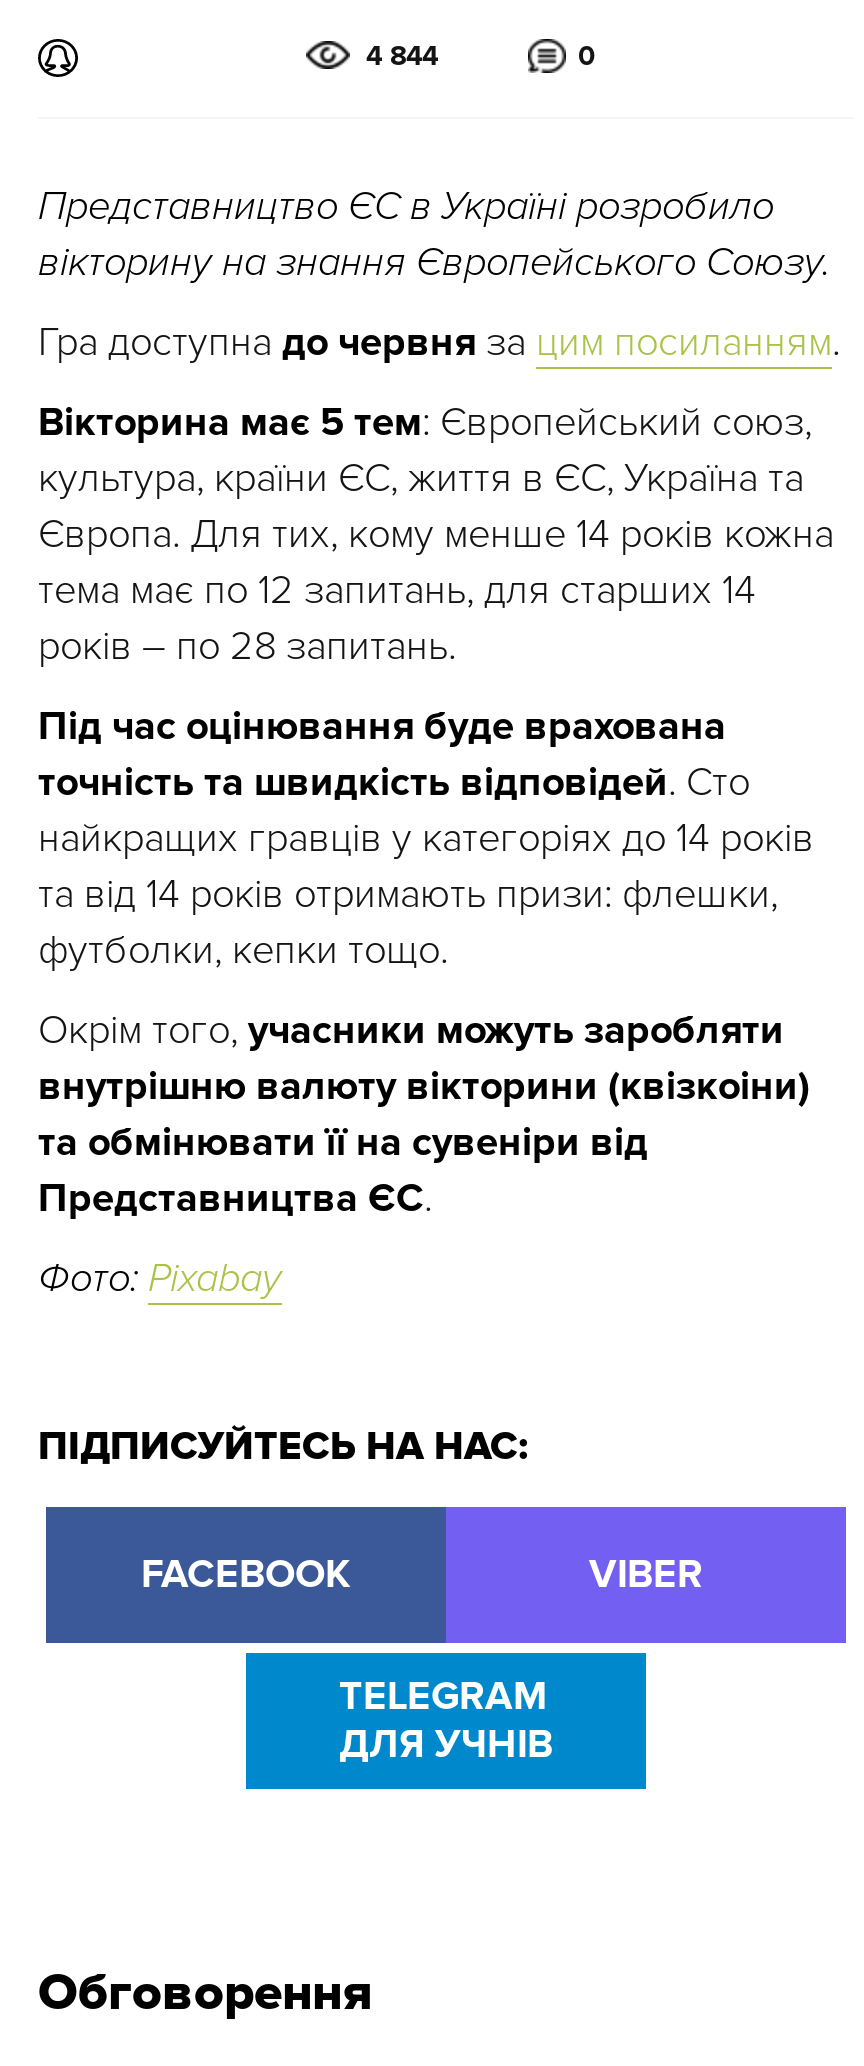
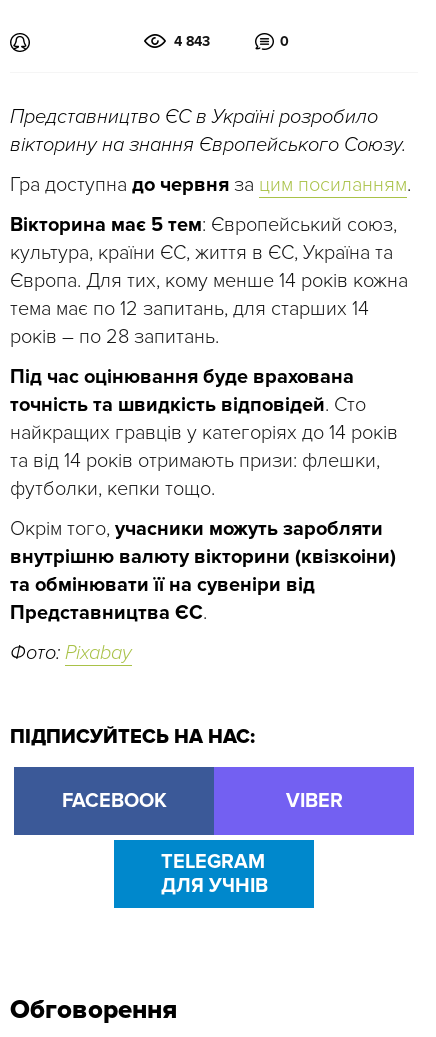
[366,40,438,74] 4 844 -> [174,33,210,50] 4 843

